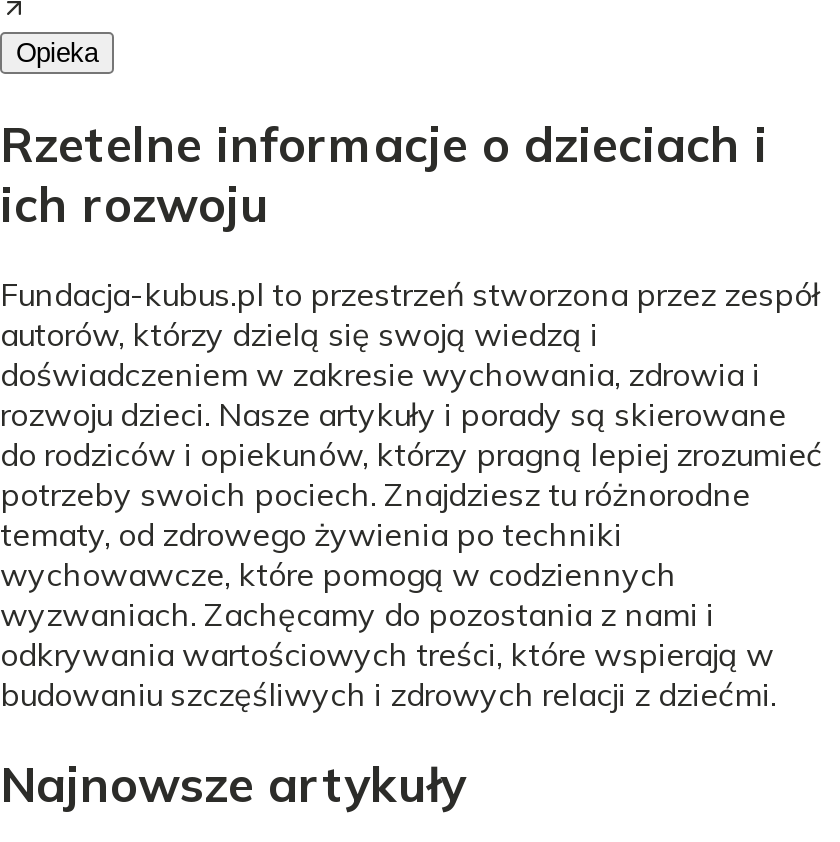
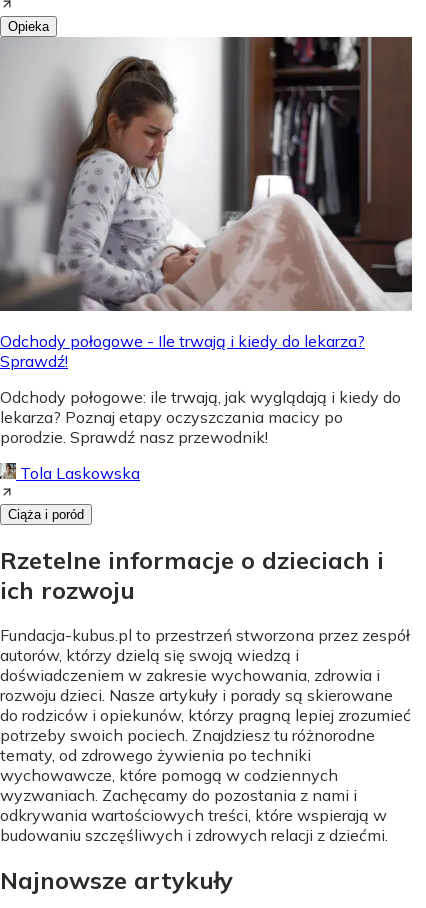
none -> [0,36,413,522] [image] | Odchody połogowe - Ile trwają i kiedy do lekarza? | Sprawdź! | Odchody połogowe: ile trwają, jak wyglądają i kiedy do | lekarza? Poznaj etapy oczyszczania macicy po | porodzie. Sprawdź nasz przewodnik! | Tola Laskowska | Ciąża i poród

